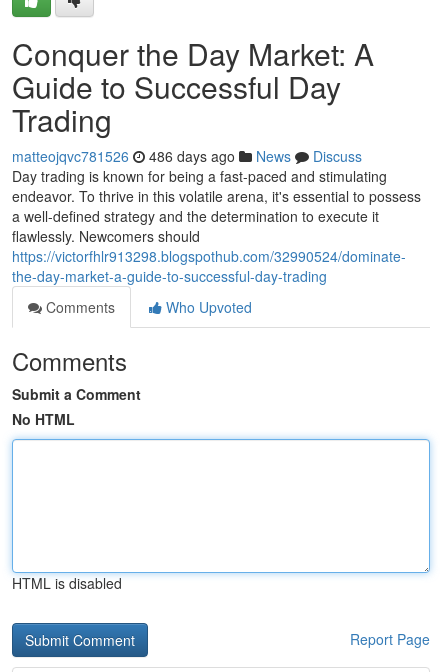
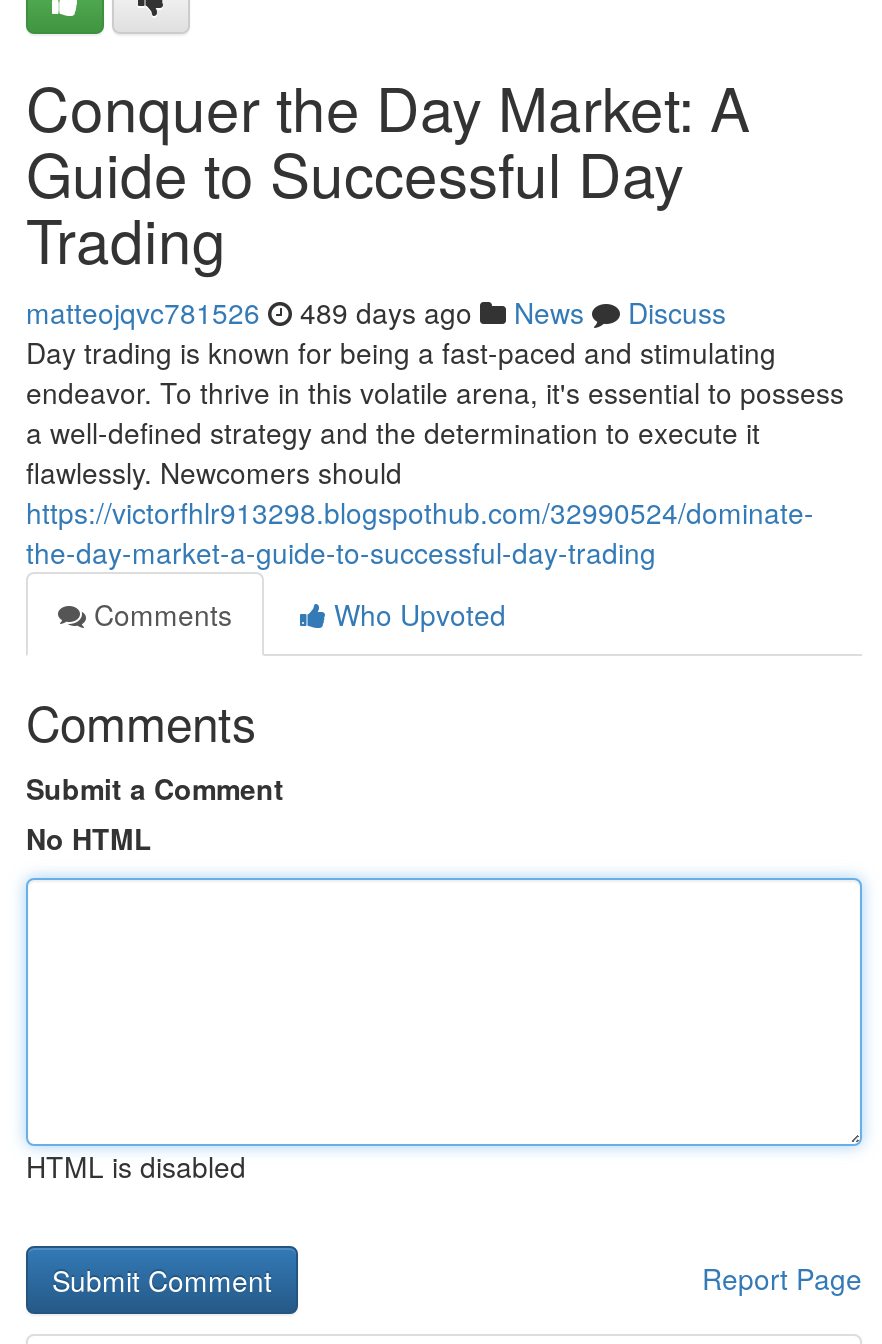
[12,146,362,166] matteojqvc781526 486 days ago News Discuss -> [26,292,726,332] matteojqvc781526 489 days ago News Discuss

